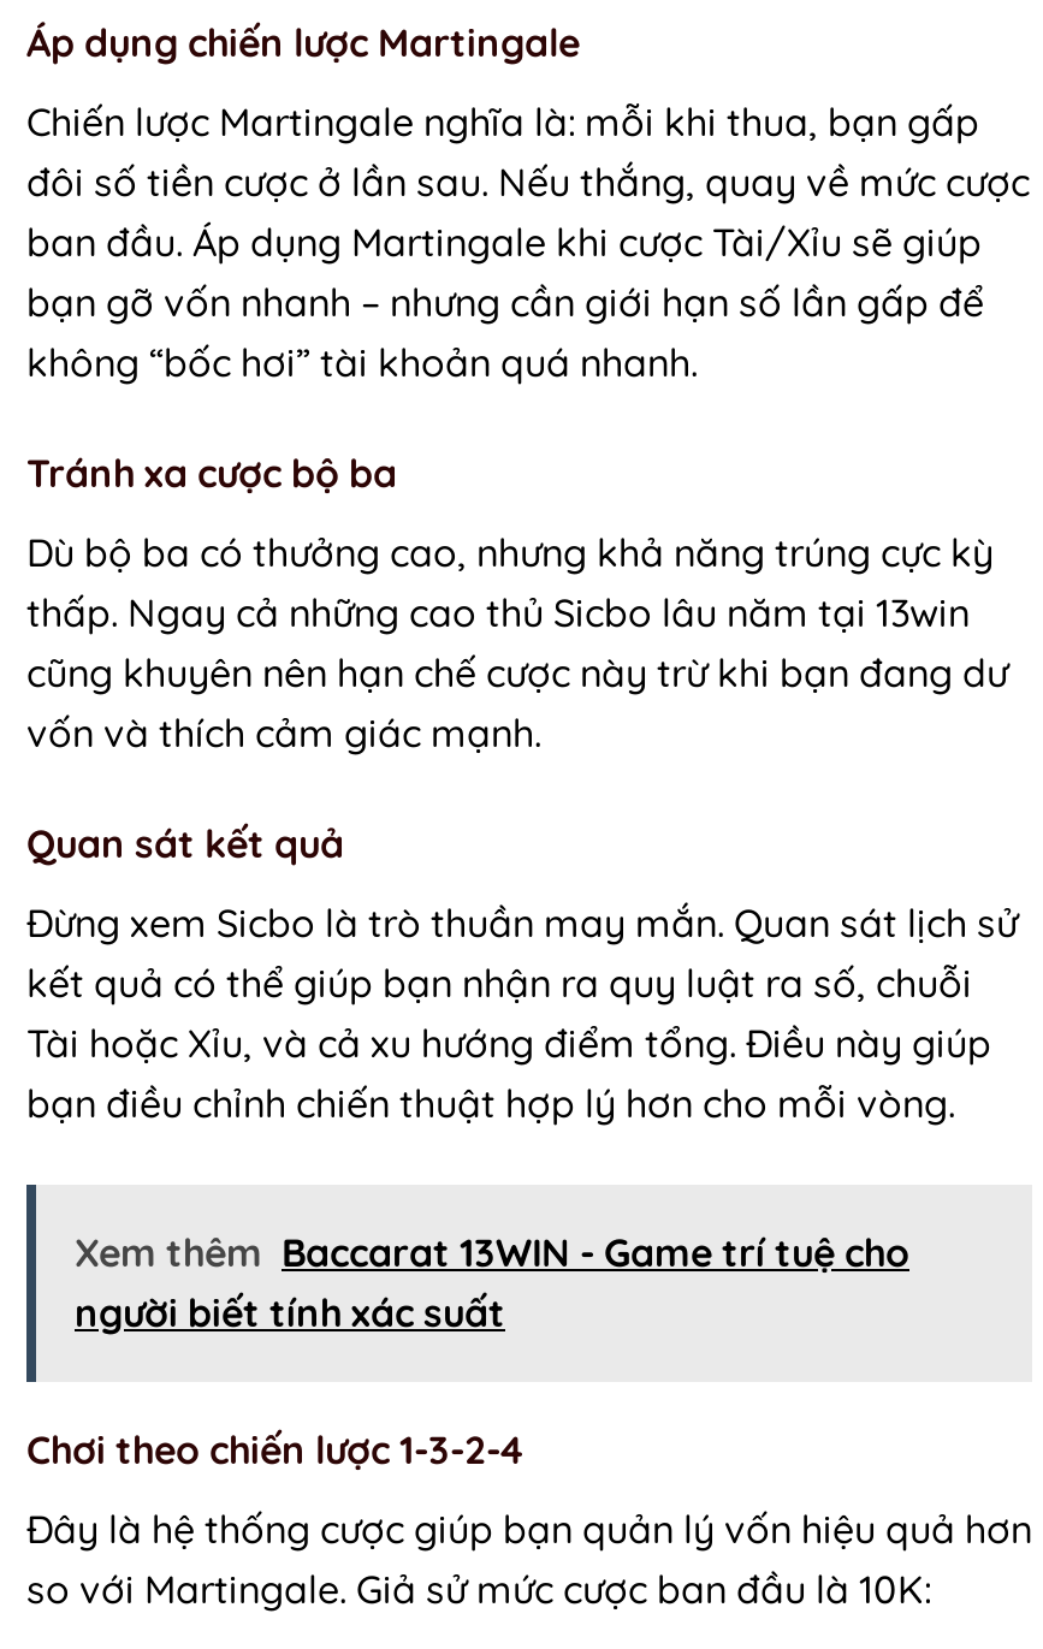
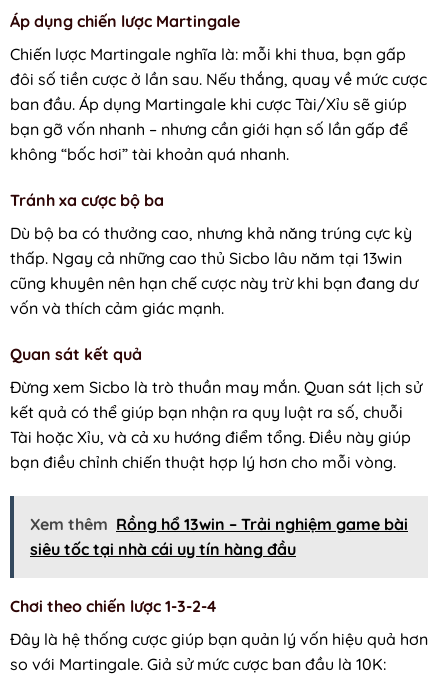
[75,1228,909,1336] Xem thêm Baccarat 13WIN - Game trí tuệ cho | người biết tính xác suất -> [30,514,408,559] Xem thêm Rồng hổ 13win – Trải nghiệm game bài | siêu tốc tại nhà cái uy tín hàng đầu

